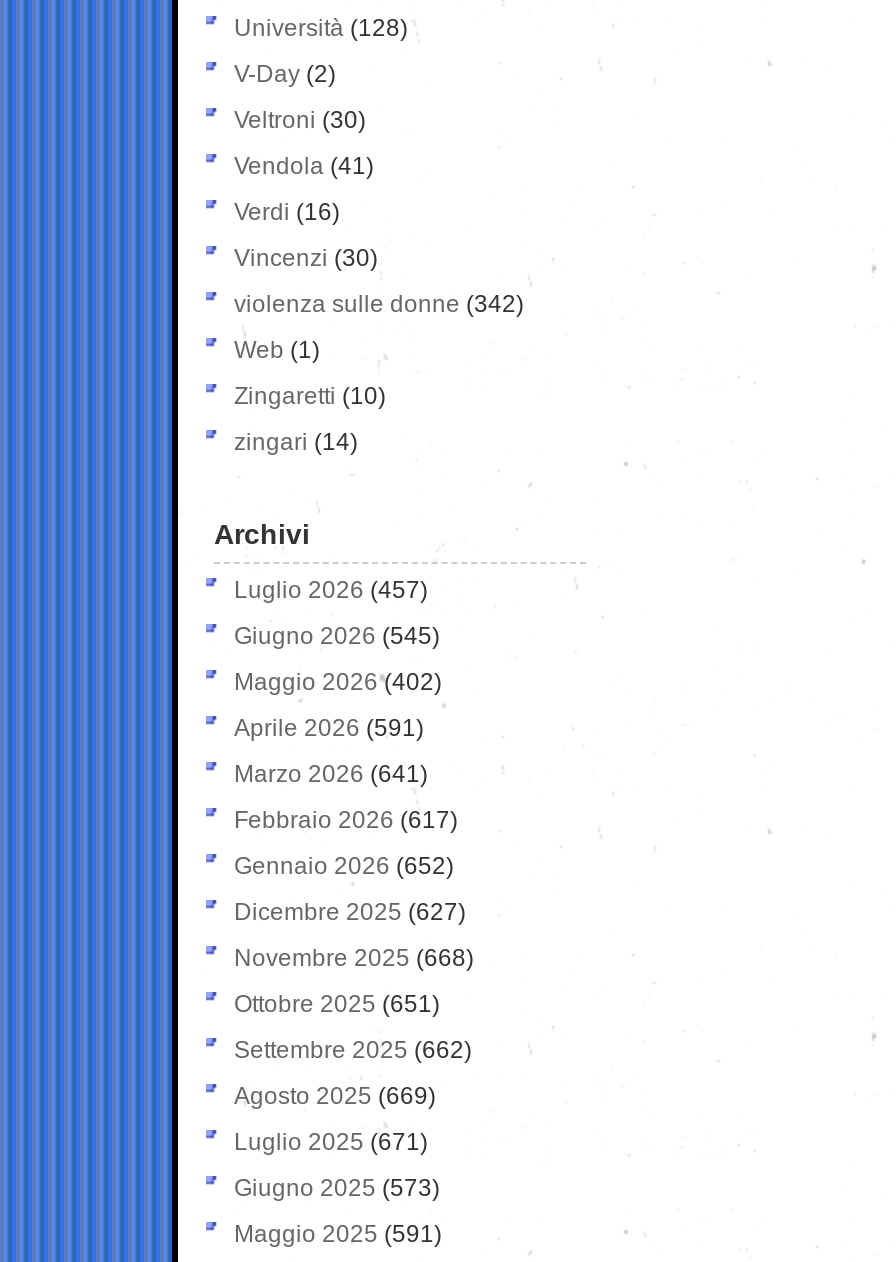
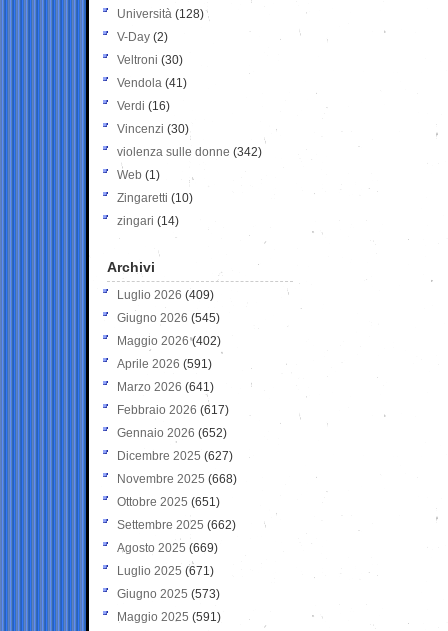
[234,576,428,604] Luglio 2026 (457) -> [117,288,214,302] Luglio 2026 (409)

